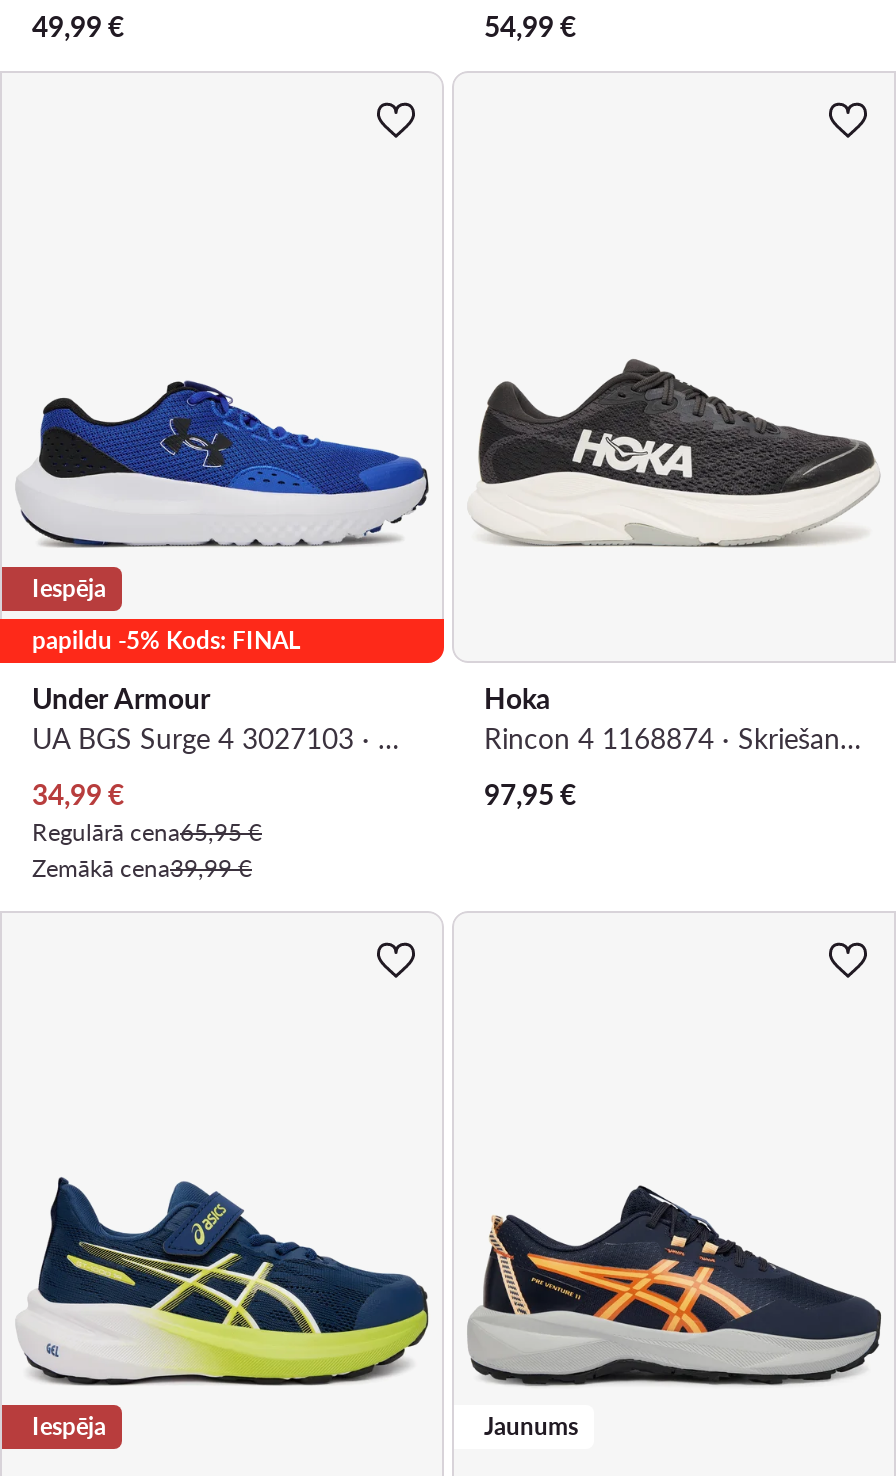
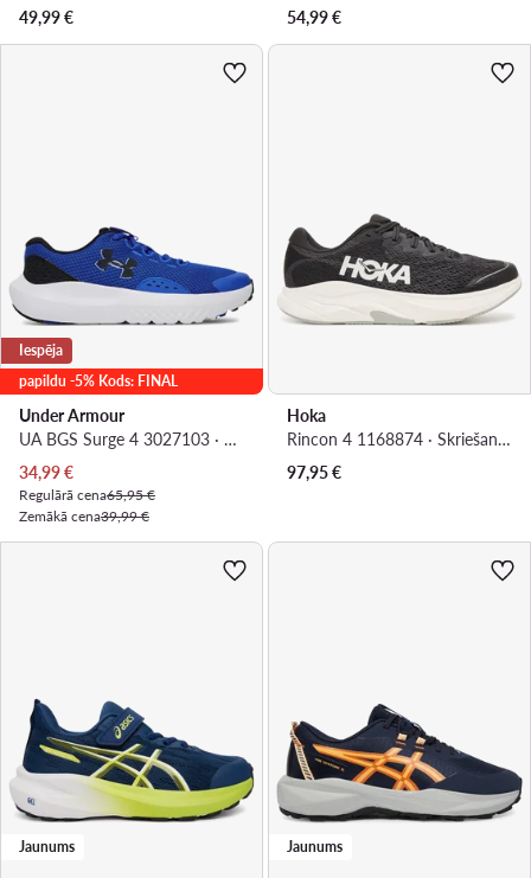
[32,1412,106,1442] Iespēja -> [19,838,75,856] Jaunums

